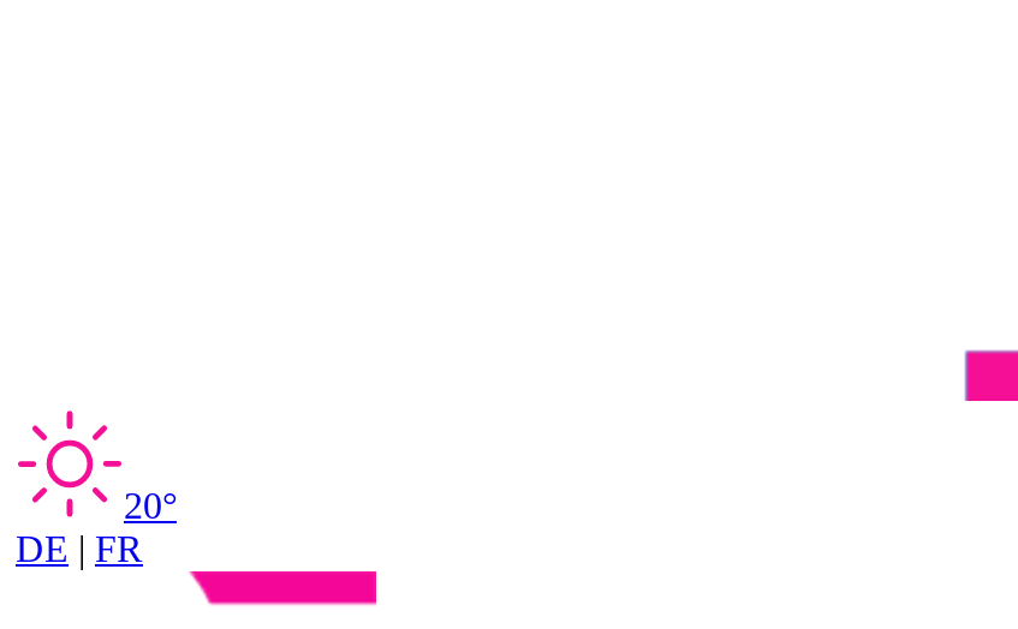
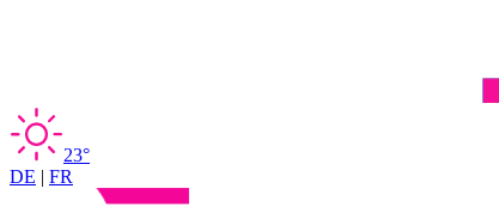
[124,485,177,526] 20° -> [63,145,90,165] 23°

